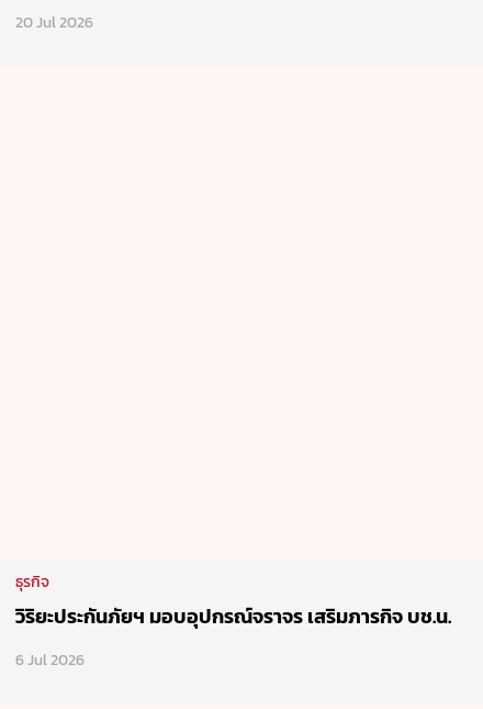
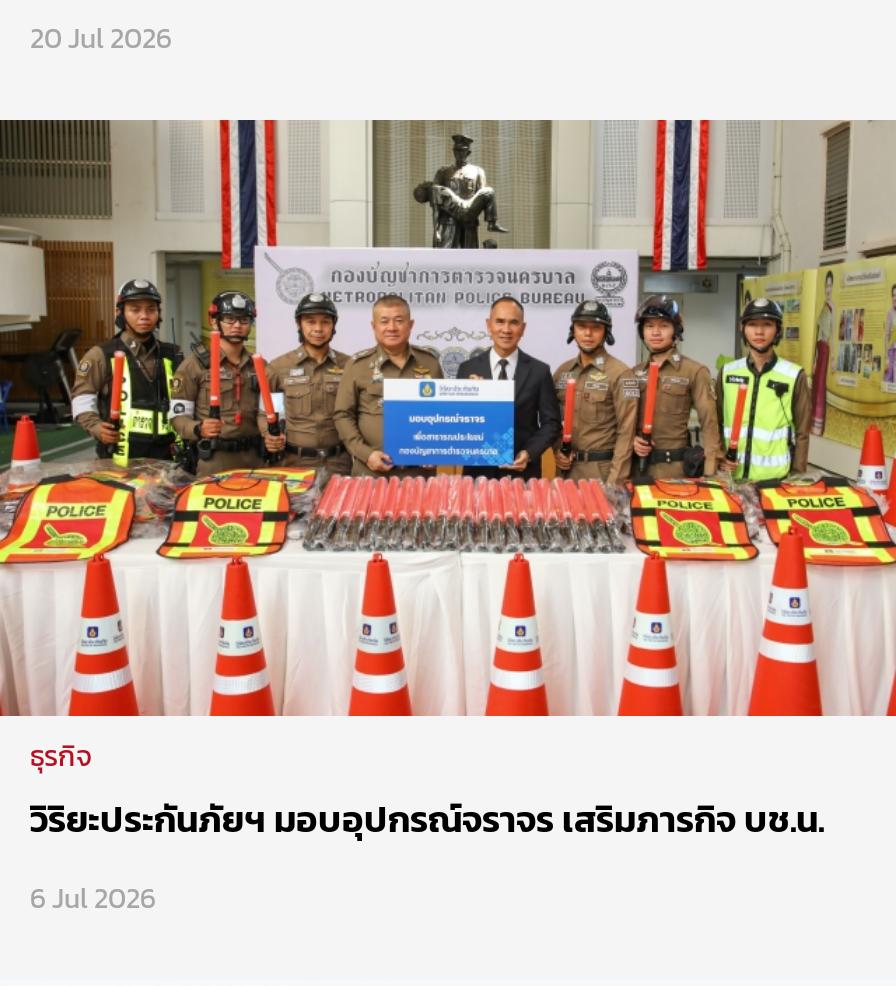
none -> [6,118,890,718] [image]

